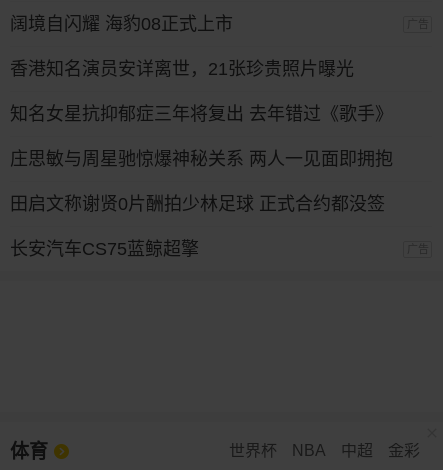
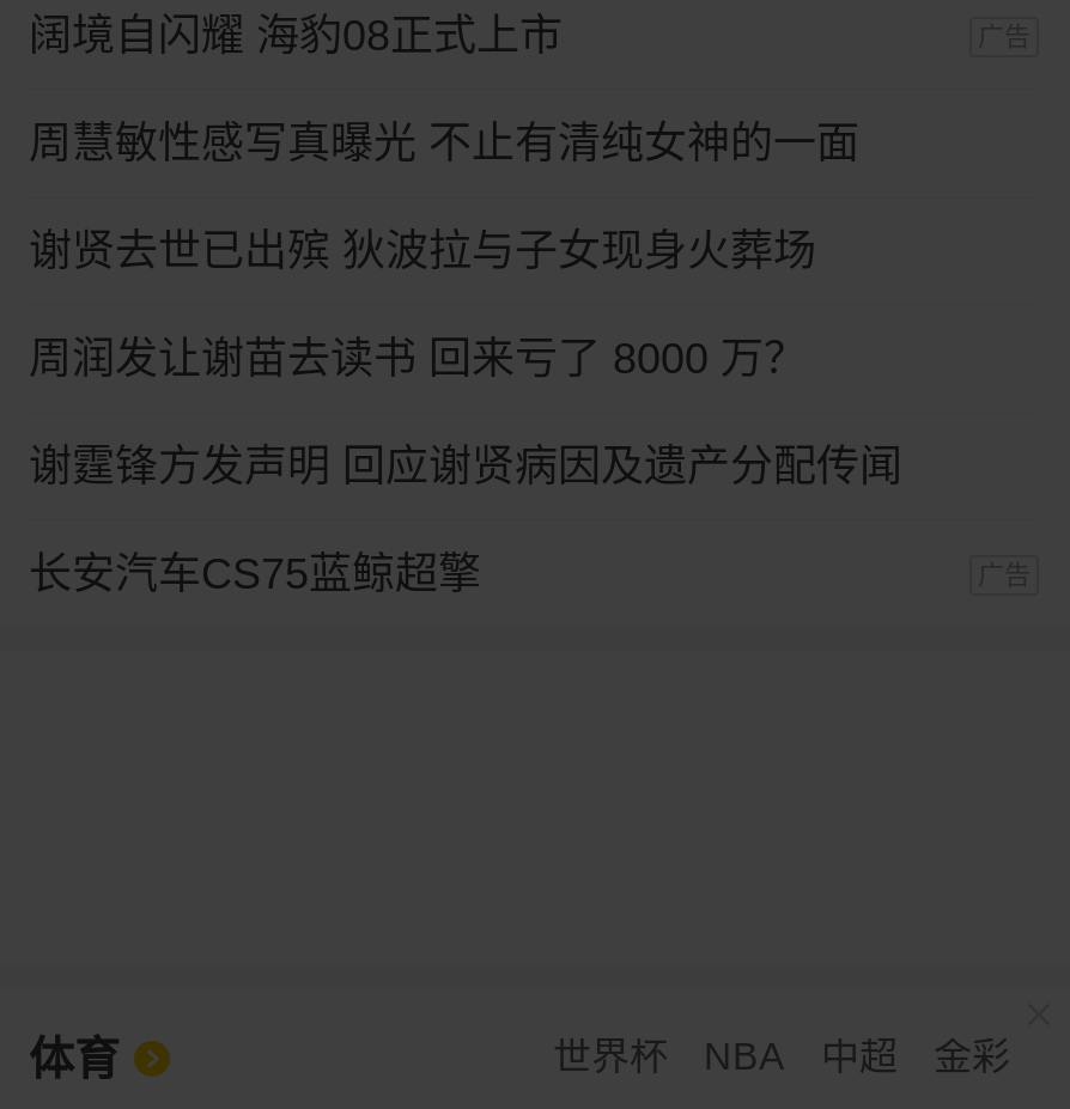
[10,59,354,79] 香港知名演员安详离世，21张珍贵照片曝光 -> [29,121,859,168] 周慧敏性感写真曝光 不止有清纯女神的一面
[10,104,393,124] 知名女星抗抑郁症三年将复出 去年错过《歌手》 -> [29,228,816,276] 谢贤去世已出殡 狄波拉与子女现身火葬场
[10,149,393,169] 庄思敏与周星驰惊爆神秘关系 两人一见面即拥抱 -> [29,336,807,384] 周润发让谢苗去读书 回来亏了 8000 万？
[10,194,385,214] 田启文称谢贤0片酬拍少林足球 正式合约都没签 -> [29,444,902,491] 谢霆锋方发声明 回应谢贤病因及遗产分配传闻

